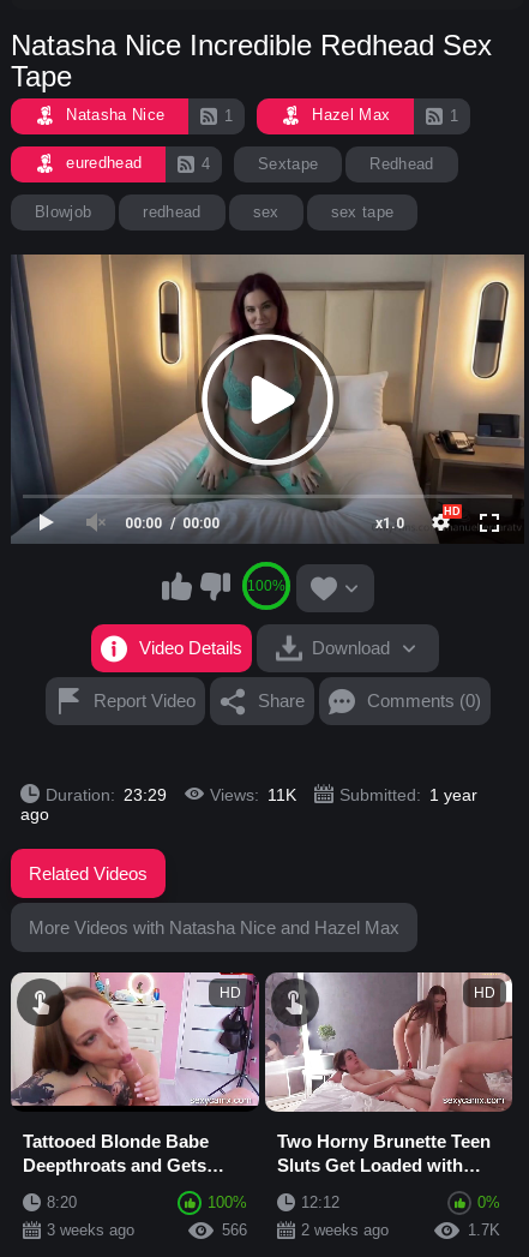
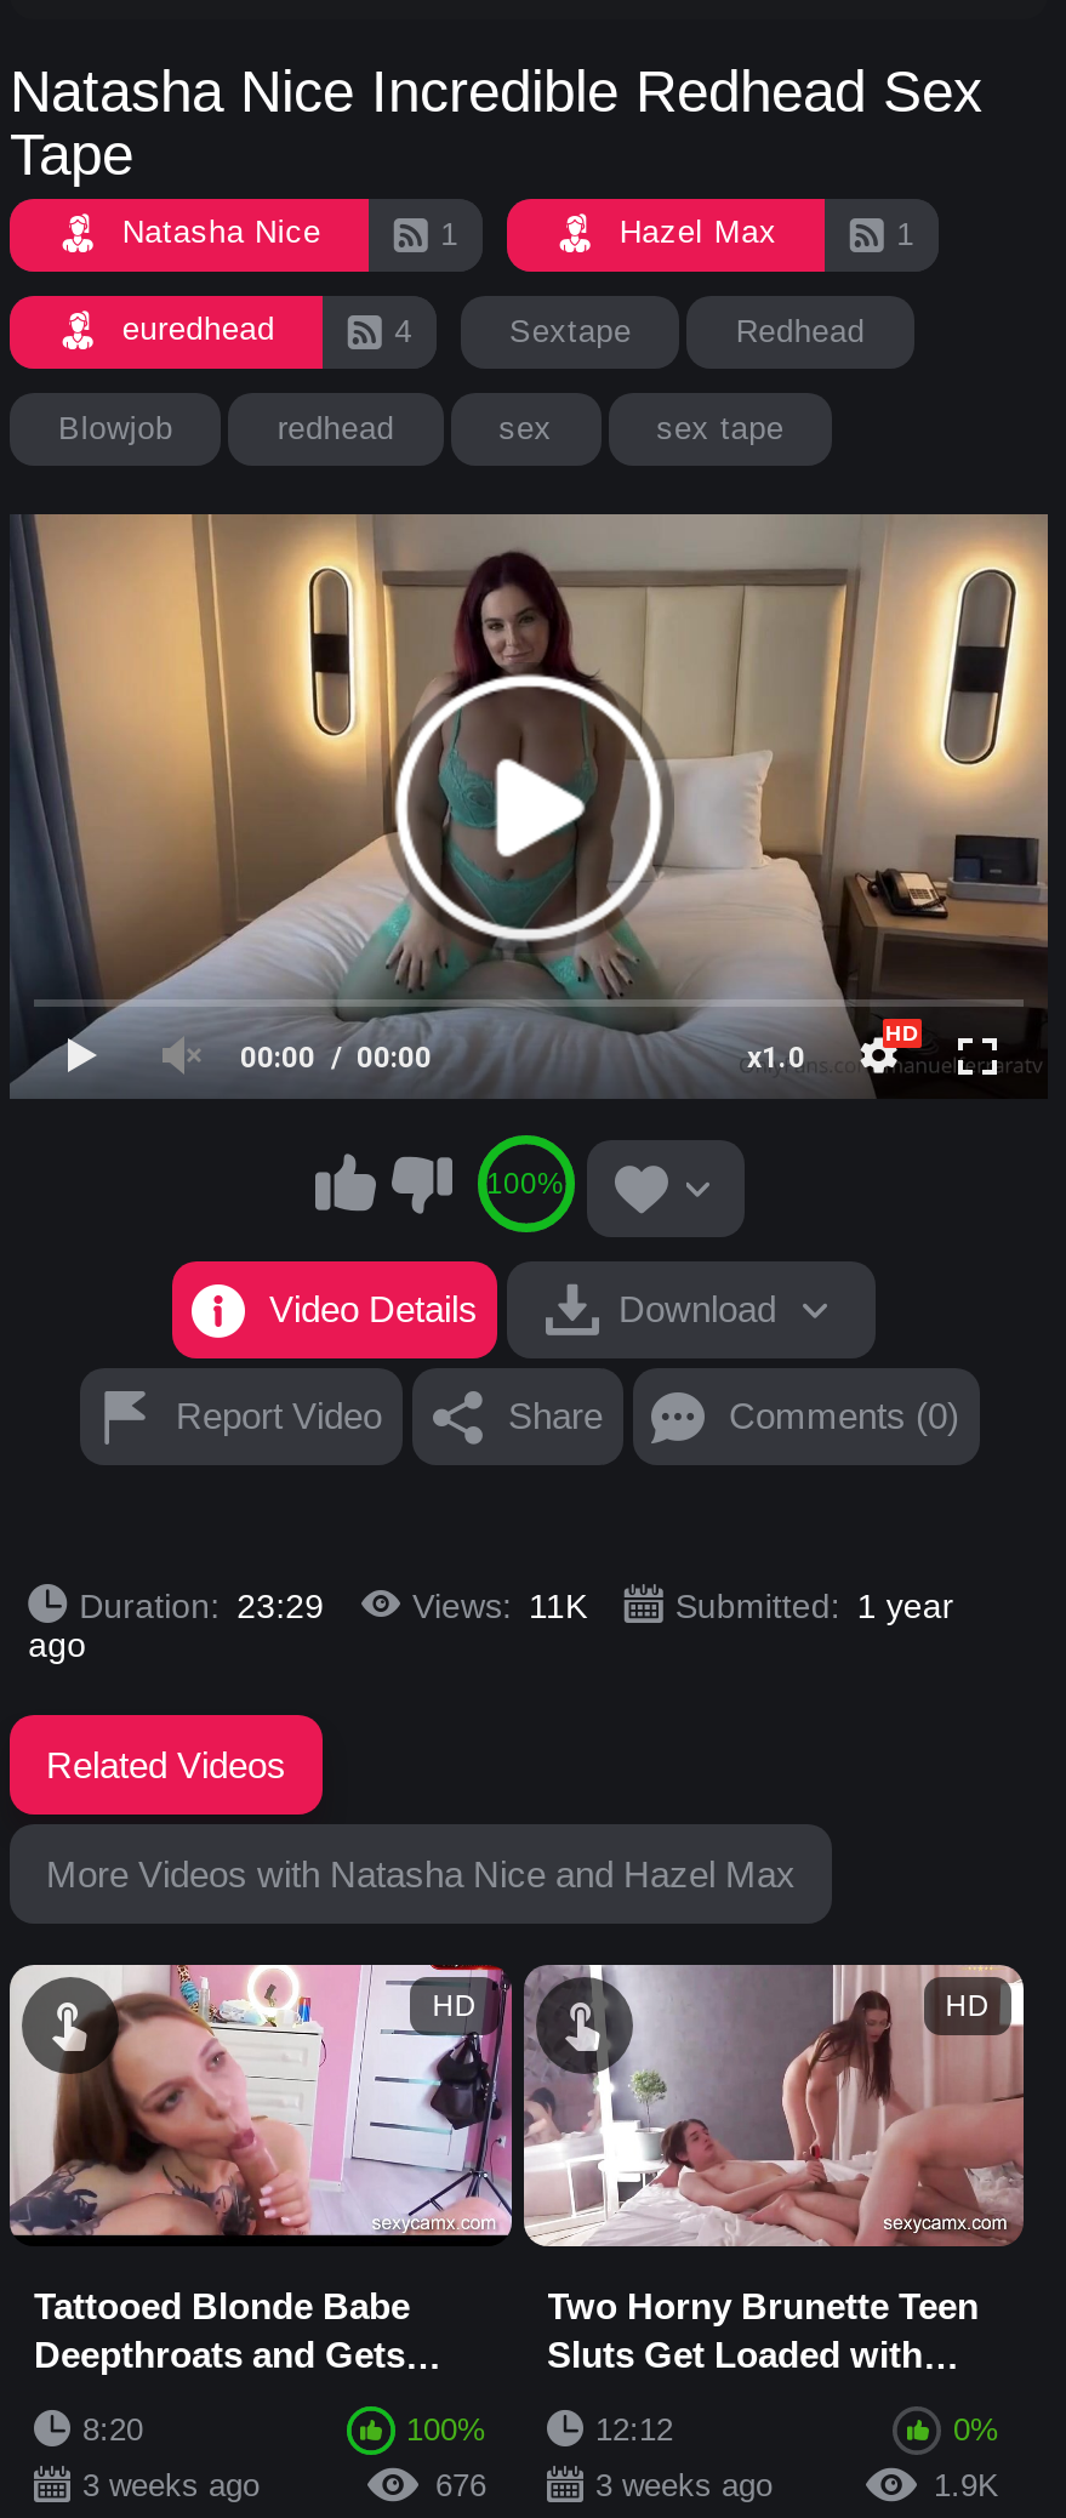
[221,1221,247,1239] 566 -> [435,2468,486,2504] 676
[300,1221,500,1239] 2 weeks ago | 1.7K -> [595,2468,999,2504] 3 weeks ago | 1.9K

